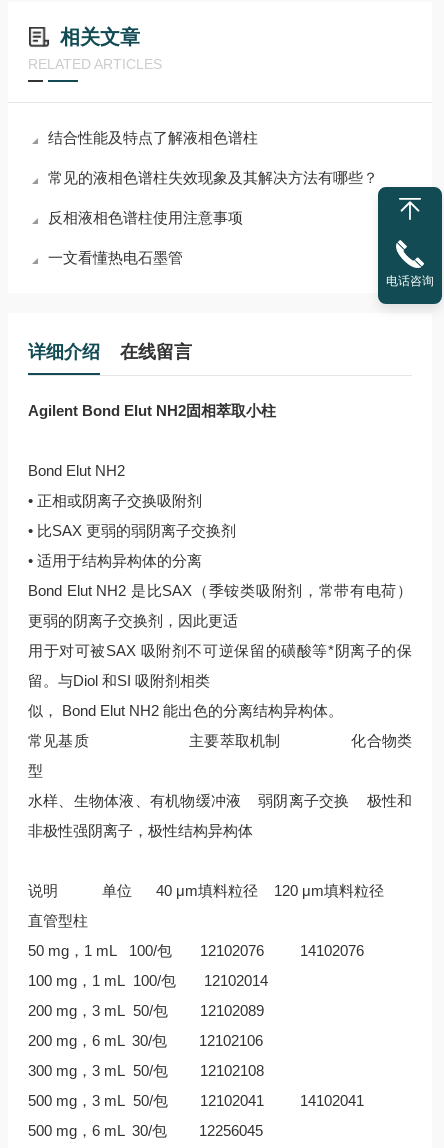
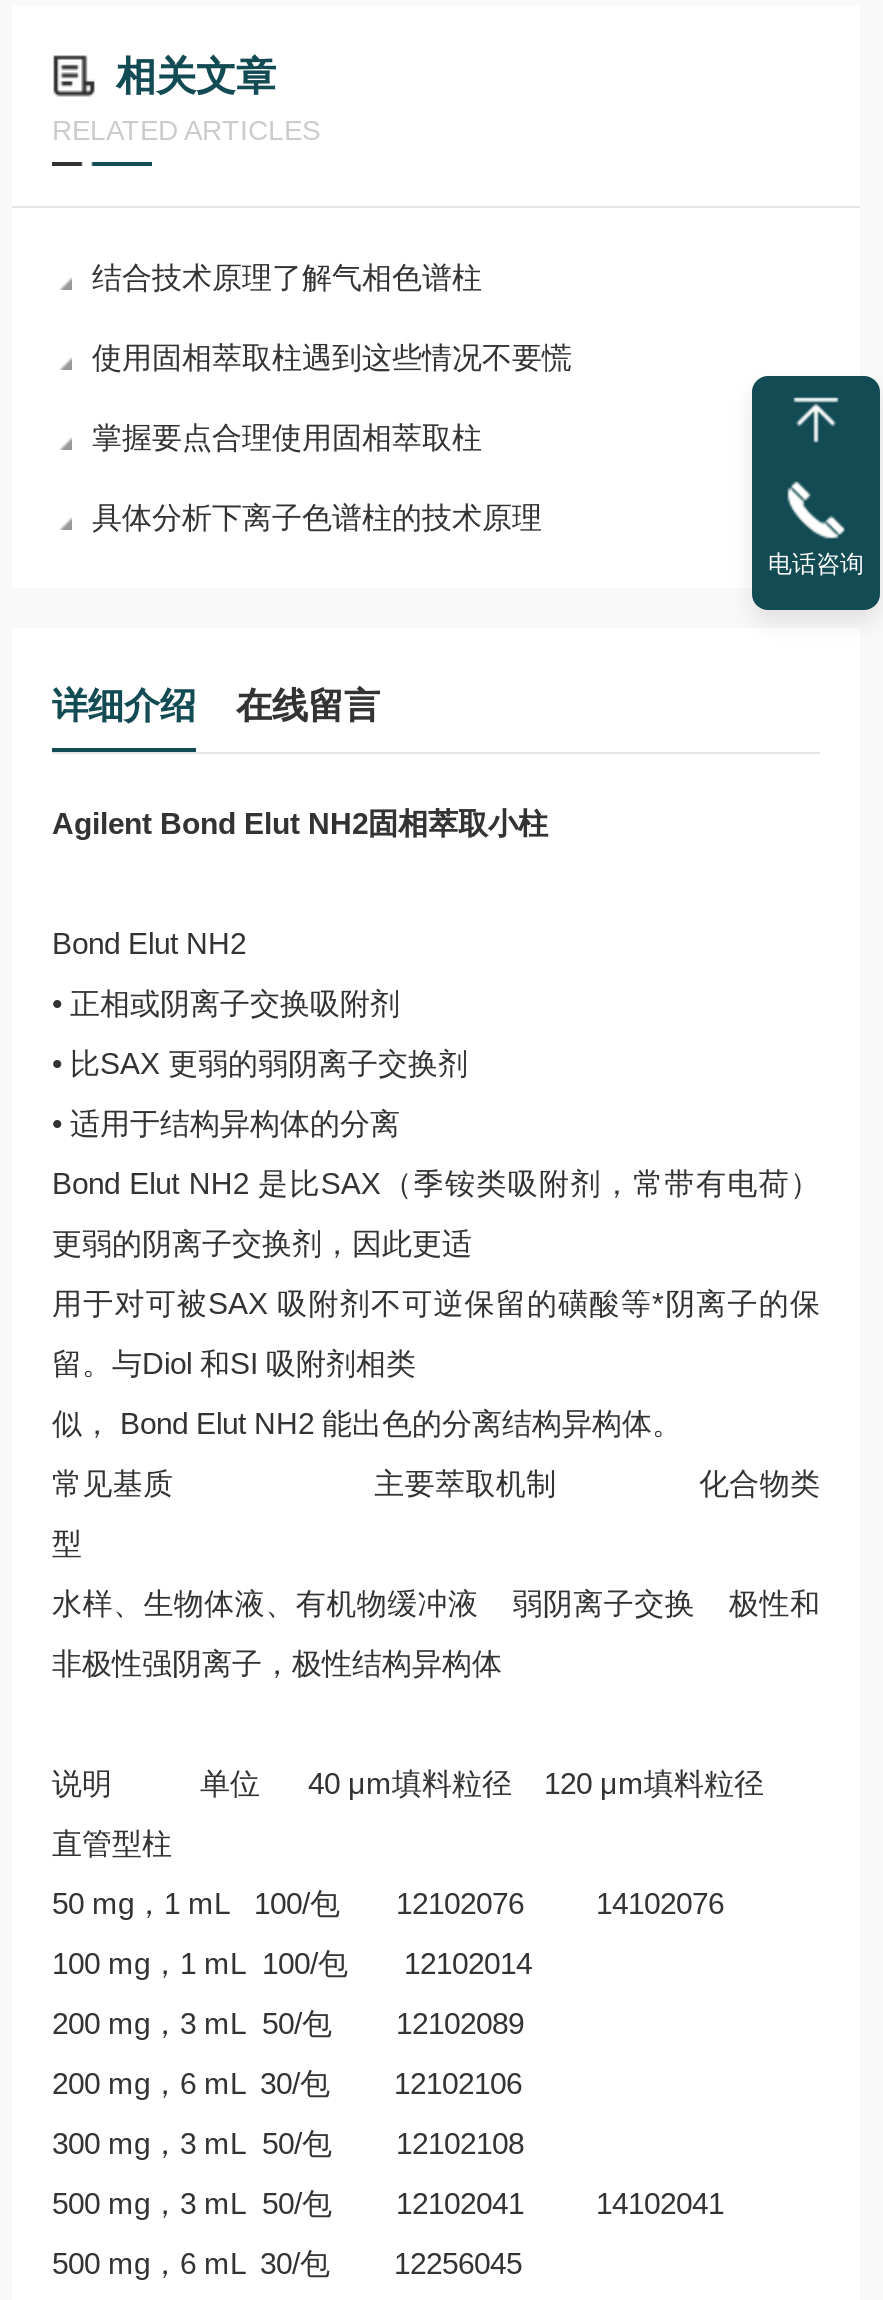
[48,129,258,146] 结合性能及特点了解液相色谱柱 -> [92,260,482,294] 结合技术原理了解气相色谱柱
[48,169,378,186] 常见的液相色谱柱失效现象及其解决方法有哪些？ -> [92,340,572,374] 使用固相萃取柱遇到这些情况不要慌
[48,209,243,226] 反相液相色谱柱使用注意事项 -> [92,420,482,454] 掌握要点合理使用固相萃取柱
[48,249,183,266] 一文看懂热电石墨管 -> [92,500,542,534] 具体分析下离子色谱柱的技术原理

